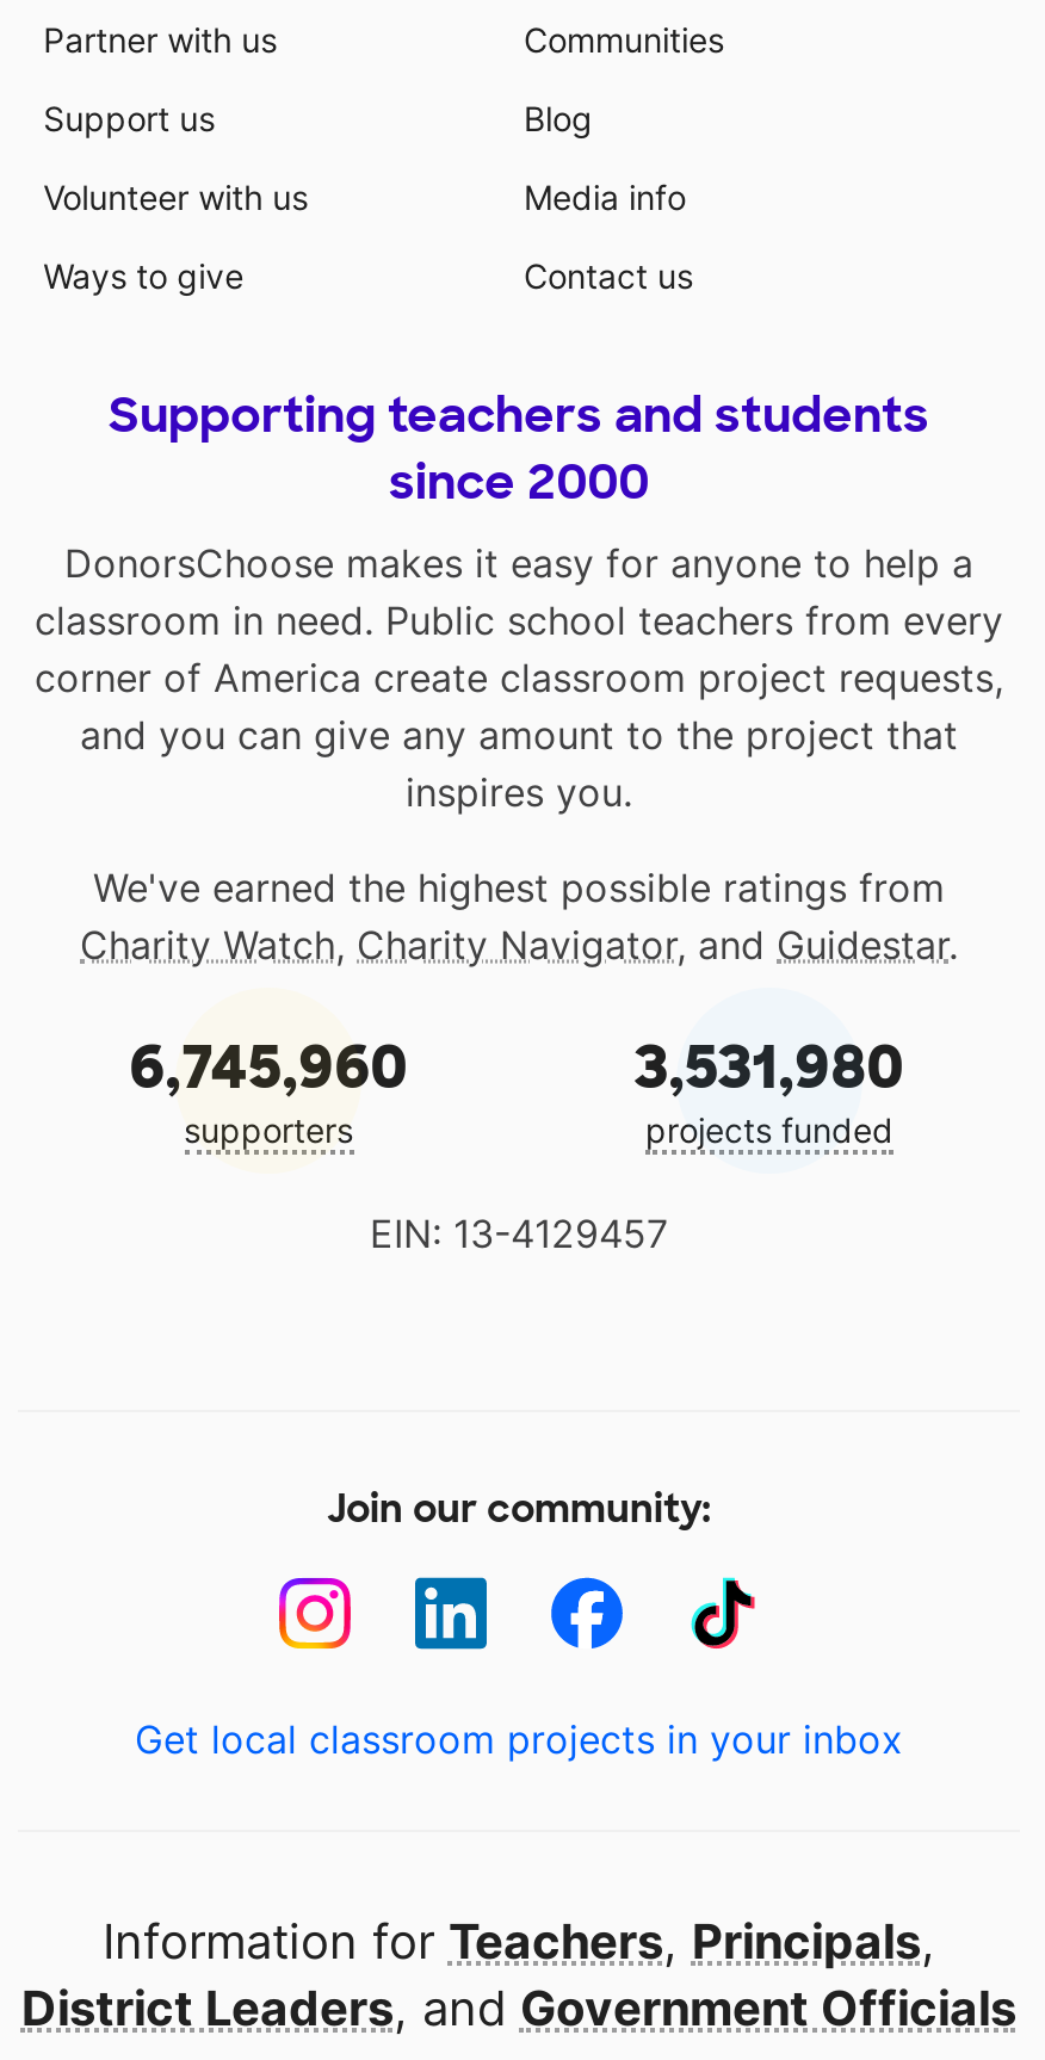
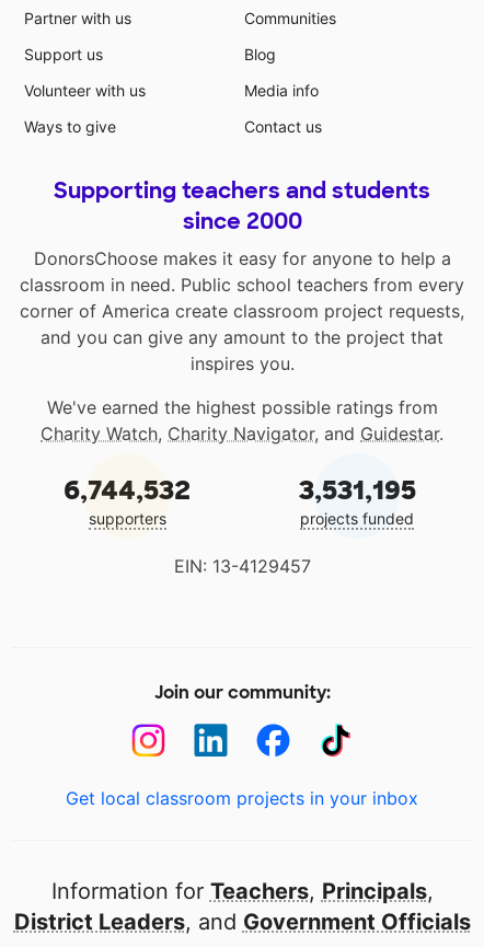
[129,1030,408,1104] 6,745,960 -> [64,473,191,507] 6,744,532
[635,1030,904,1104] 3,531,980 -> [298,473,416,507] 3,531,195

